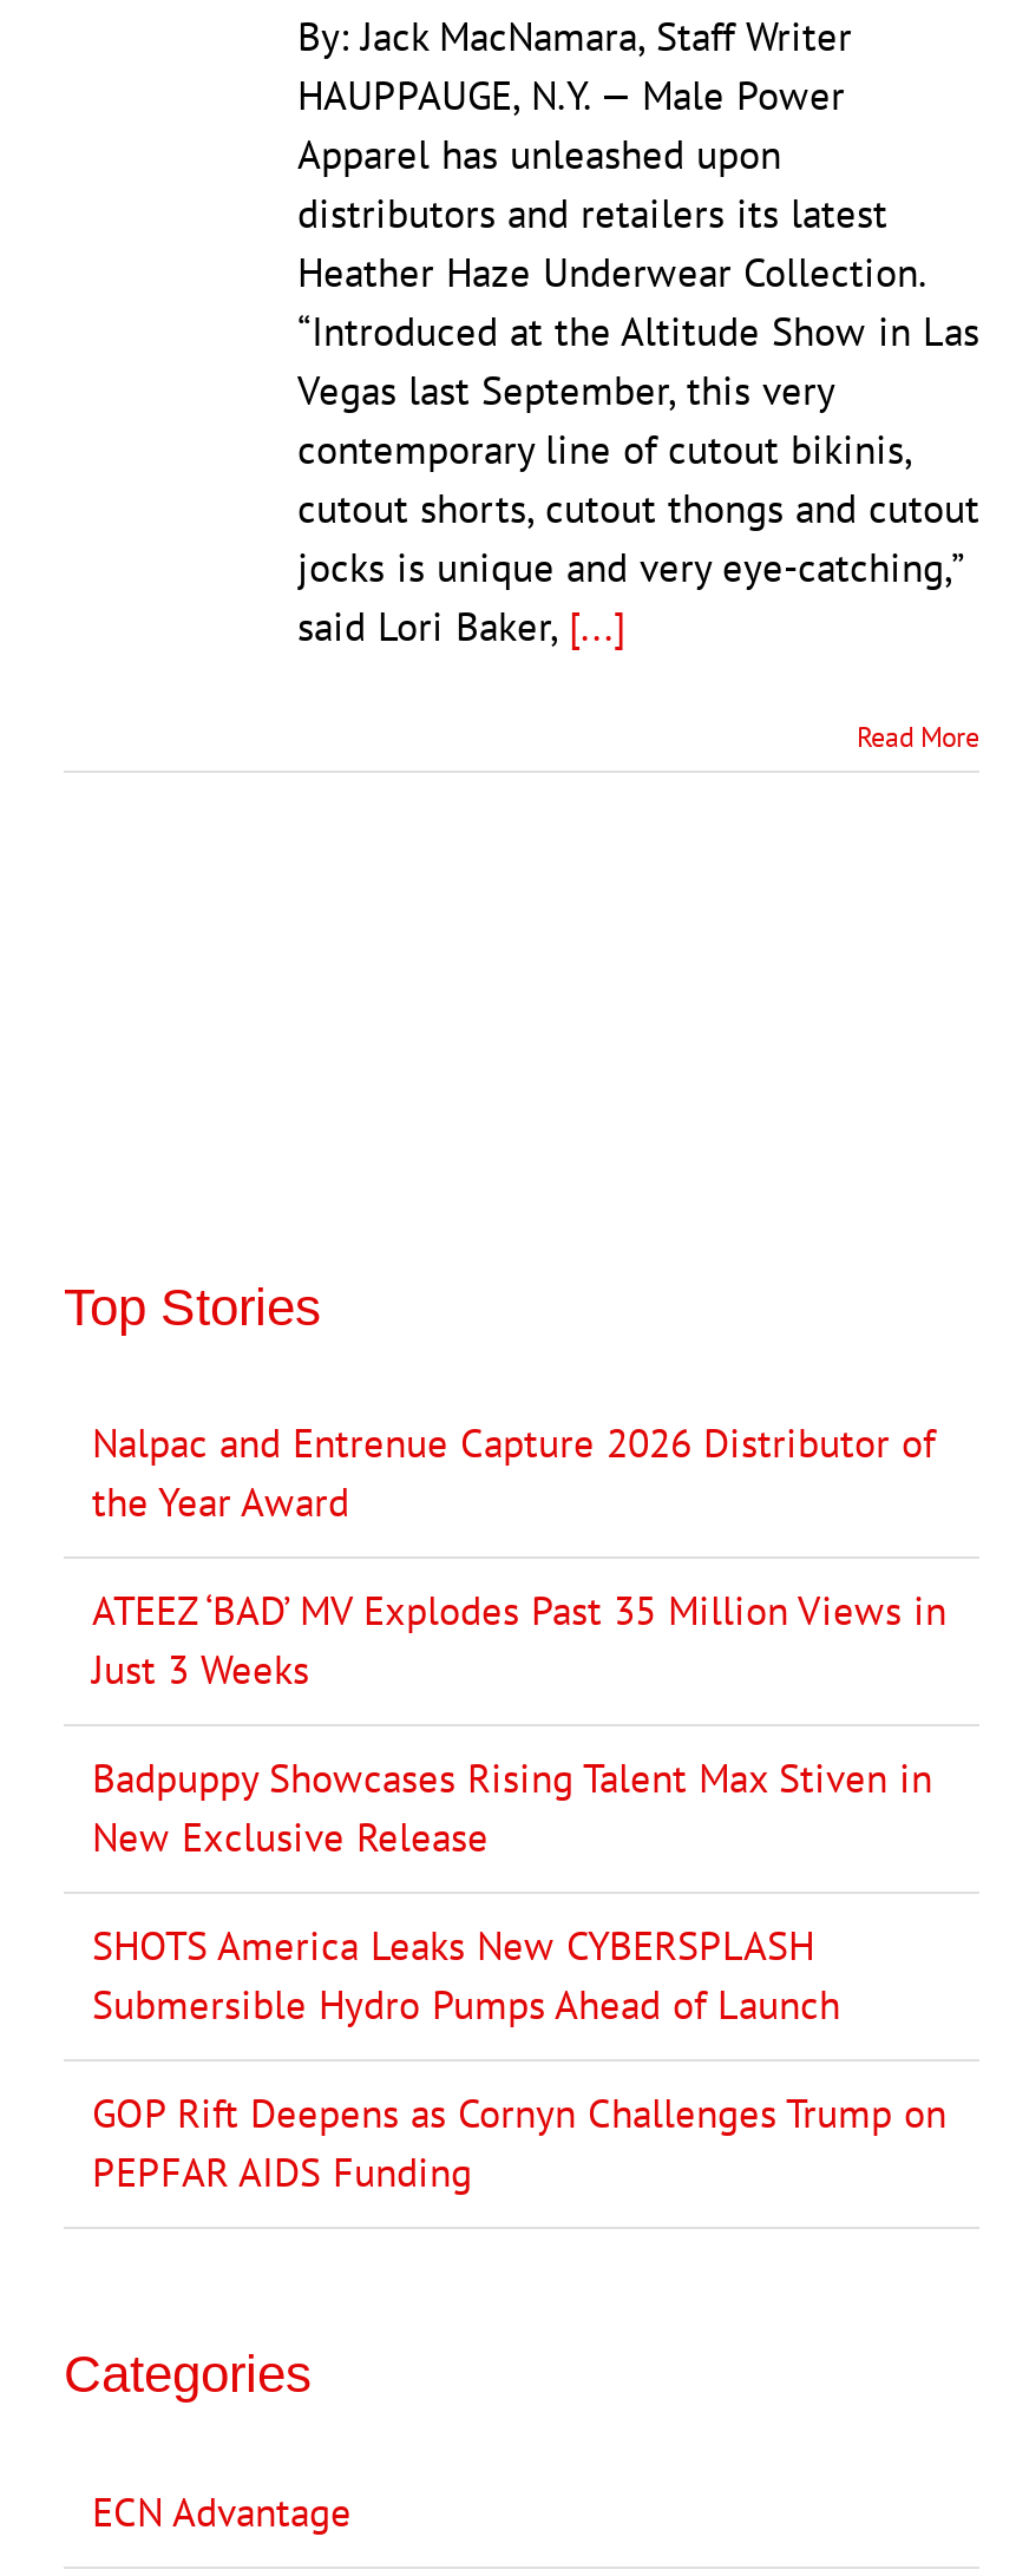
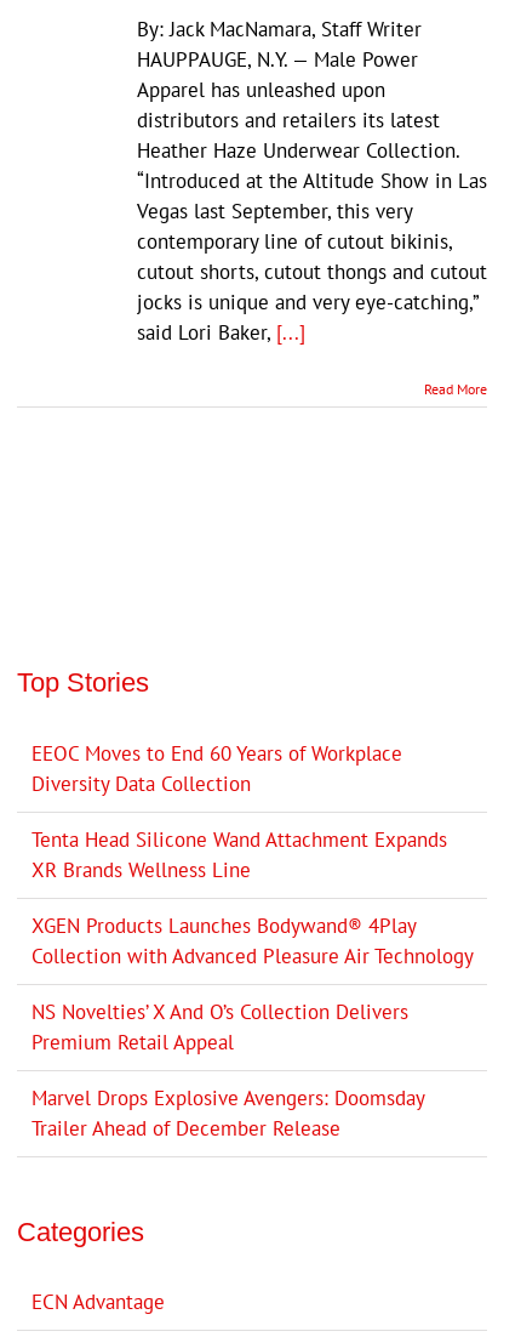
[92,1417,935,1528] Nalpac and Entrenue Capture 2026 Distributor of | the Year Award -> [32,740,402,797] EEOC Moves to End 60 Years of Workplace | Diversity Data Collection
[92,1585,946,1696] ATEEZ ‘BAD’ MV Explodes Past 35 Million Views in | Just 3 Weeks -> [32,826,447,883] Tenta Head Silicone Wand Attachment Expands | XR Brands Wellness Line
[92,1753,932,1863] Badpuppy Showcases Rising Talent Max Stiven in | New Exclusive Release -> [32,912,474,969] XGEN Products Launches Bodywand® 4Play | Collection with Advanced Pleasure Air Technology
[92,1920,840,2031] SHOTS America Leaks New CYBERSPLASH | Submersible Hydro Pumps Ahead of Launch -> [32,998,408,1055] NS Novelties’ X And O’s Collection Delivers | Premium Retail Appeal
[92,2088,946,2199] GOP Rift Deepens as Cornyn Challenges Trump on | PEPFAR AIDS Funding -> [32,1084,424,1141] Marvel Drops Explosive Avengers: Doomsday | Trailer Ahead of December Release

